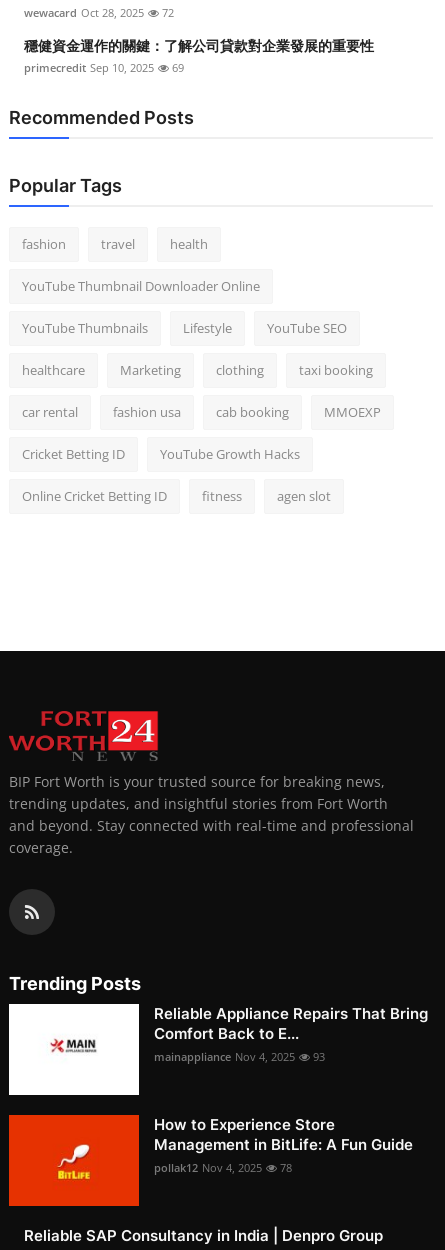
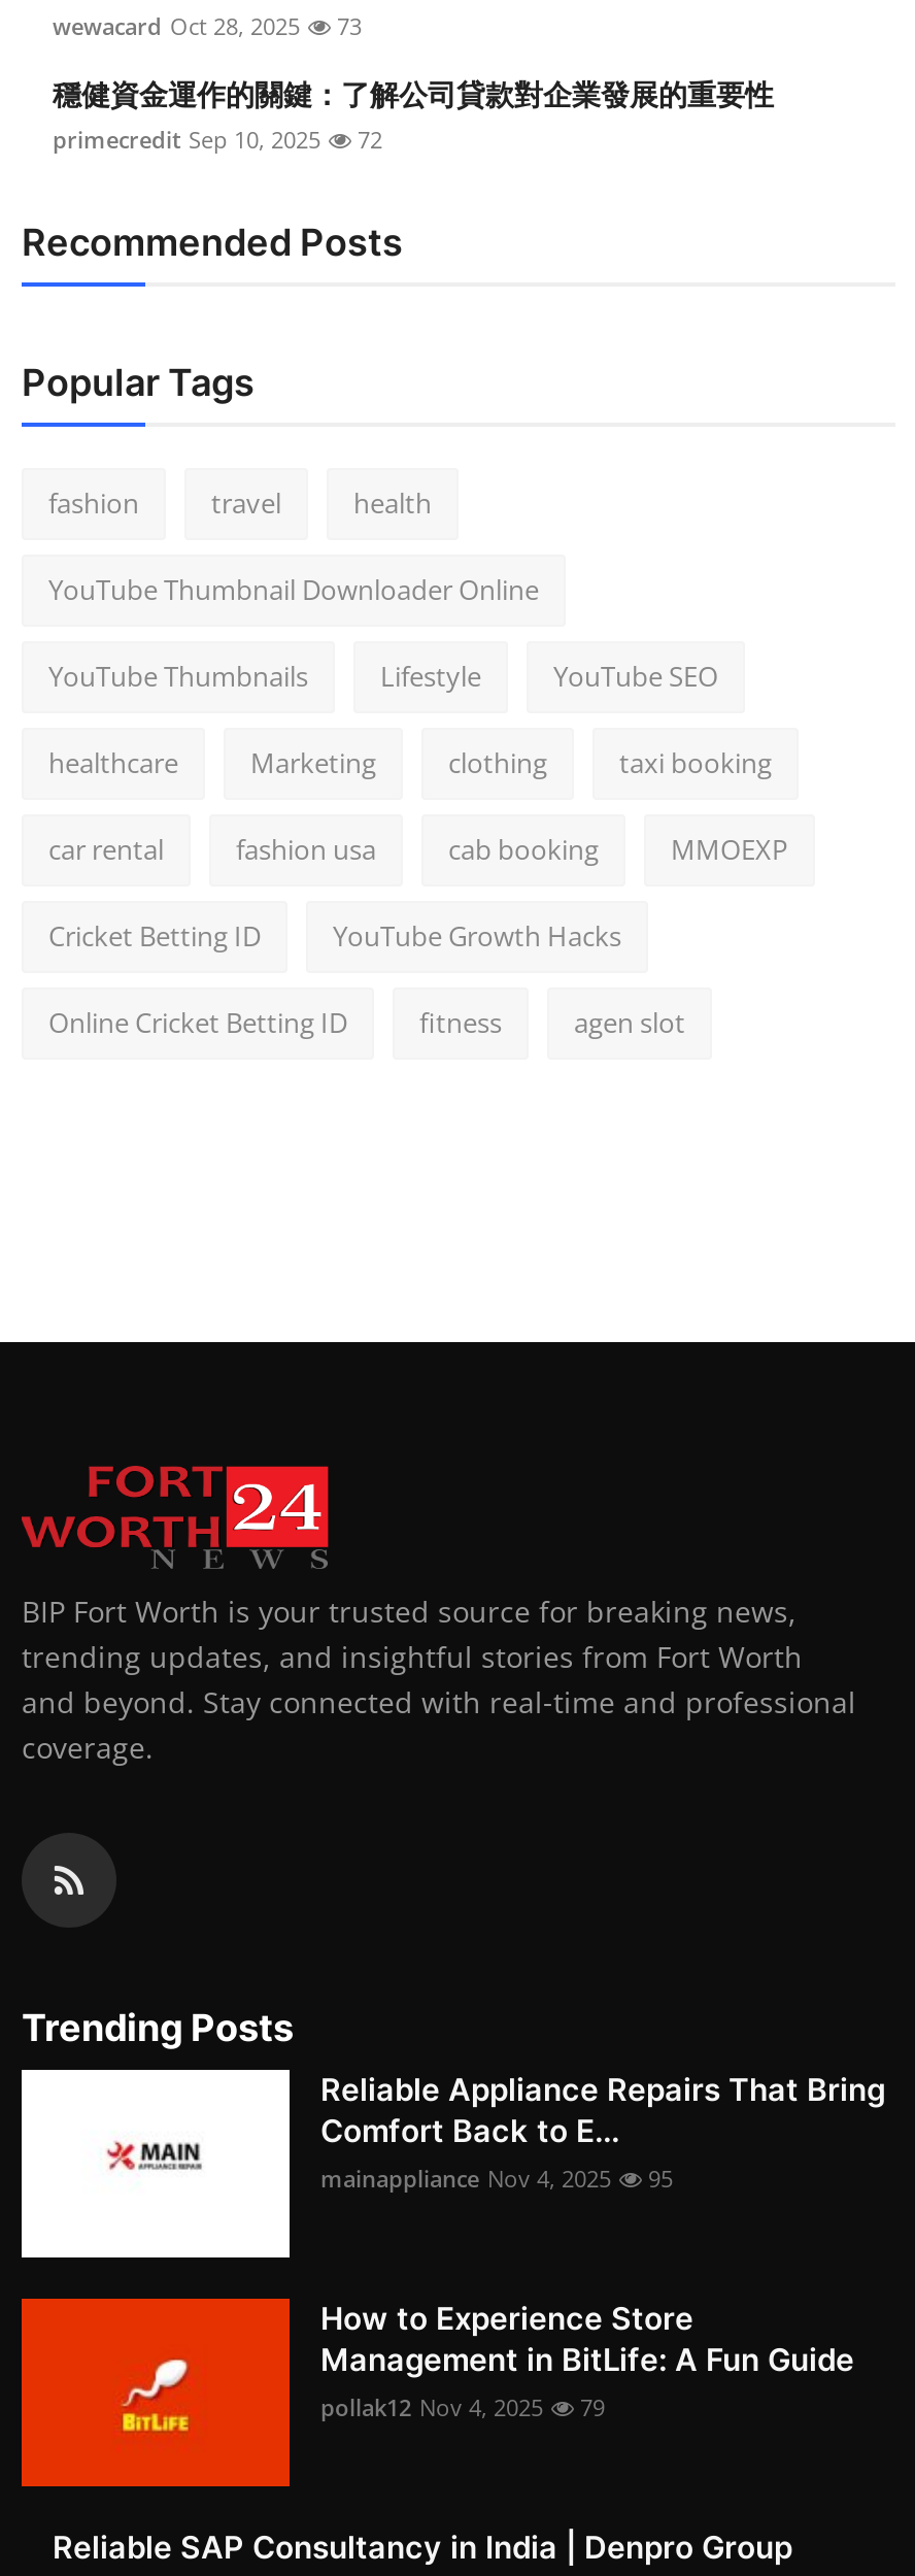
[24,5,174,20] wewacard Oct 28, 2025 72 -> [53,10,362,41] wewacard Oct 28, 2025 73
[24,60,184,75] primecredit Sep 10, 2025 69 -> [53,123,382,154] primecredit Sep 10, 2025 72
[154,1049,325,1064] mainappliance Nov 4, 2025 93 -> [320,2162,673,2193] mainappliance Nov 4, 2025 95
[154,1160,292,1175] pollak12 Nov 4, 2025 78 -> [320,2391,605,2422] pollak12 Nov 4, 2025 79

